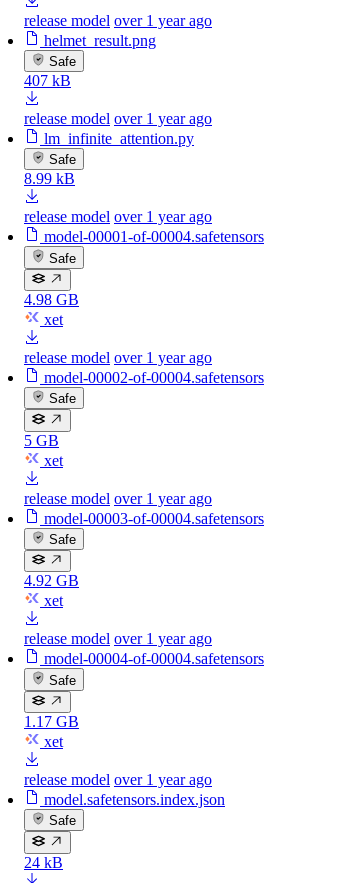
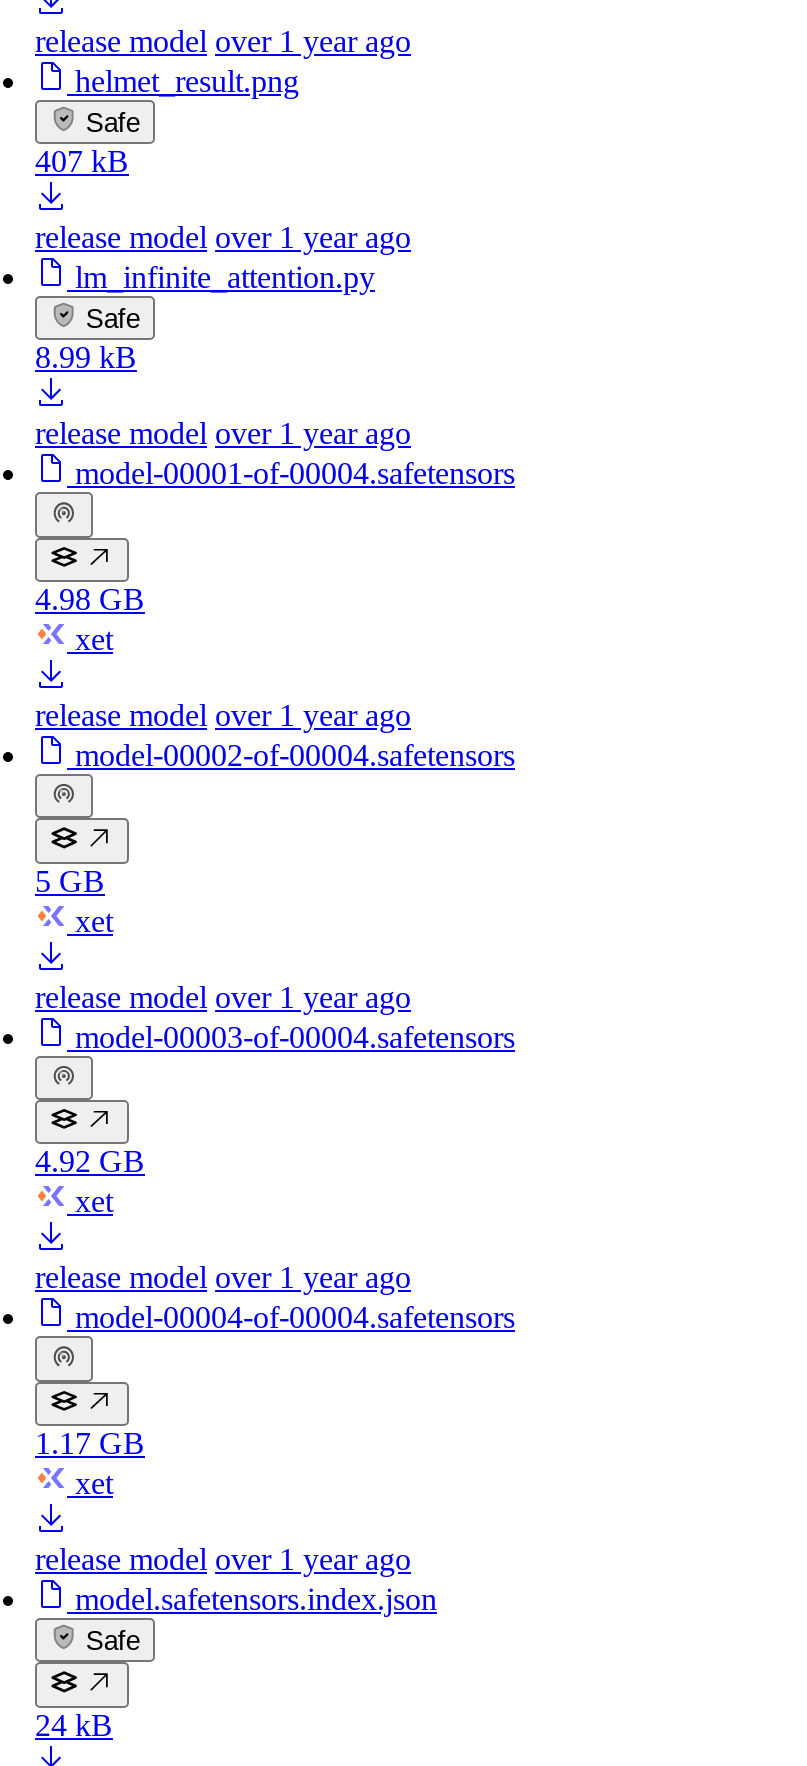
[49,251,76,266] Safe -> none
[49,391,76,406] Safe -> none
[49,532,76,547] Safe -> none
[49,673,76,688] Safe -> none

